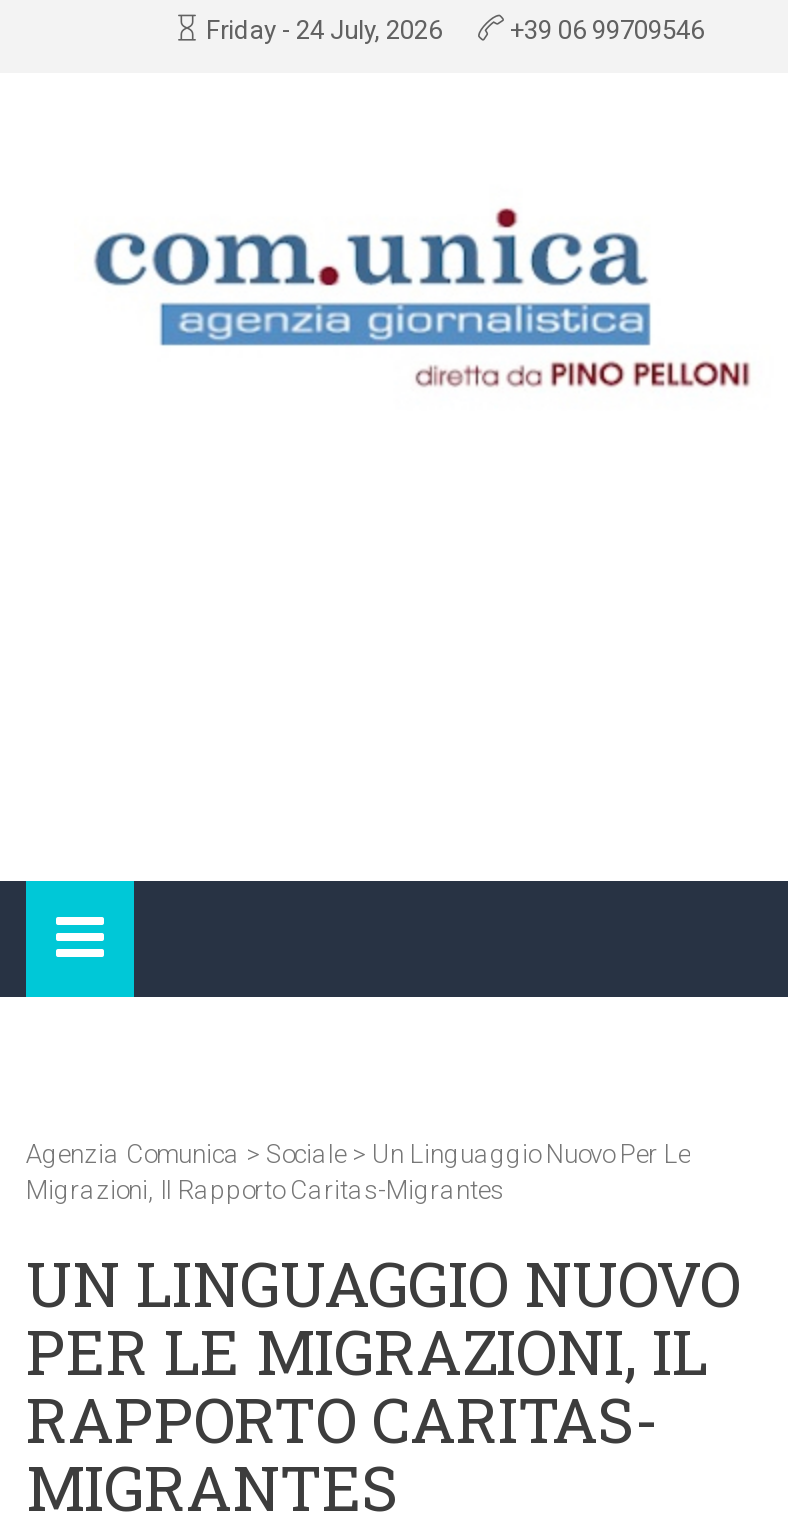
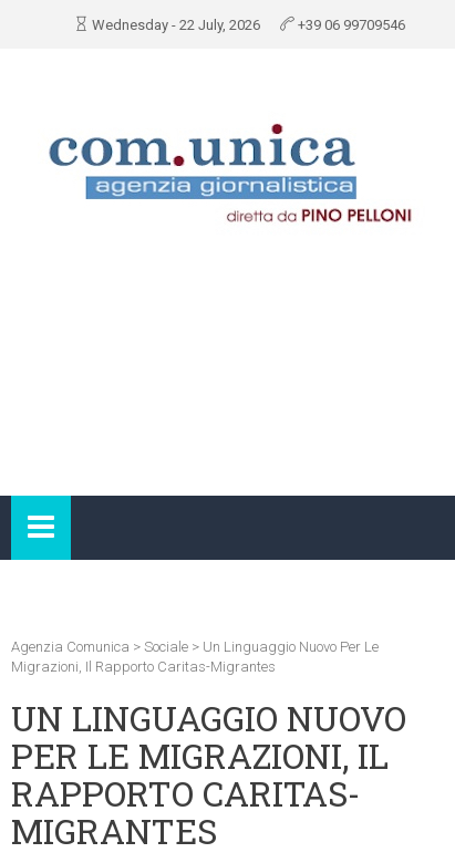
[206,15,442,45] Friday - 24 July, 2026 -> [92,17,260,33] Wednesday - 22 July, 2026

